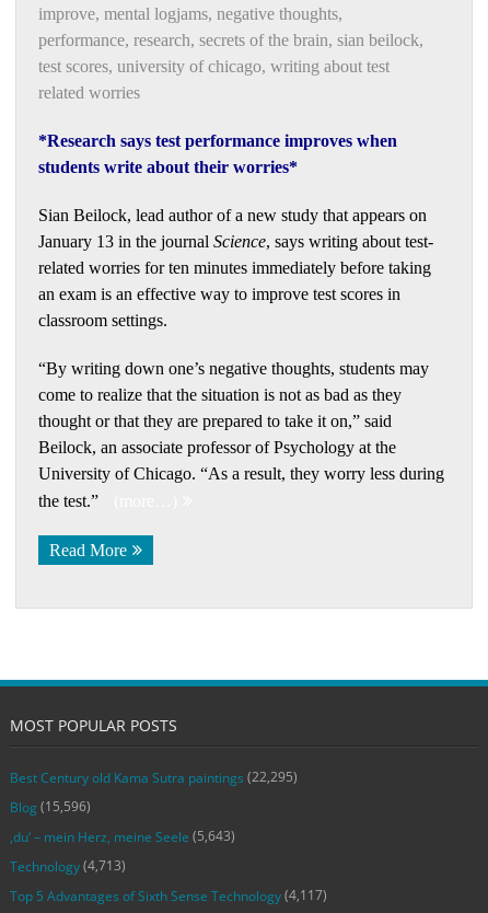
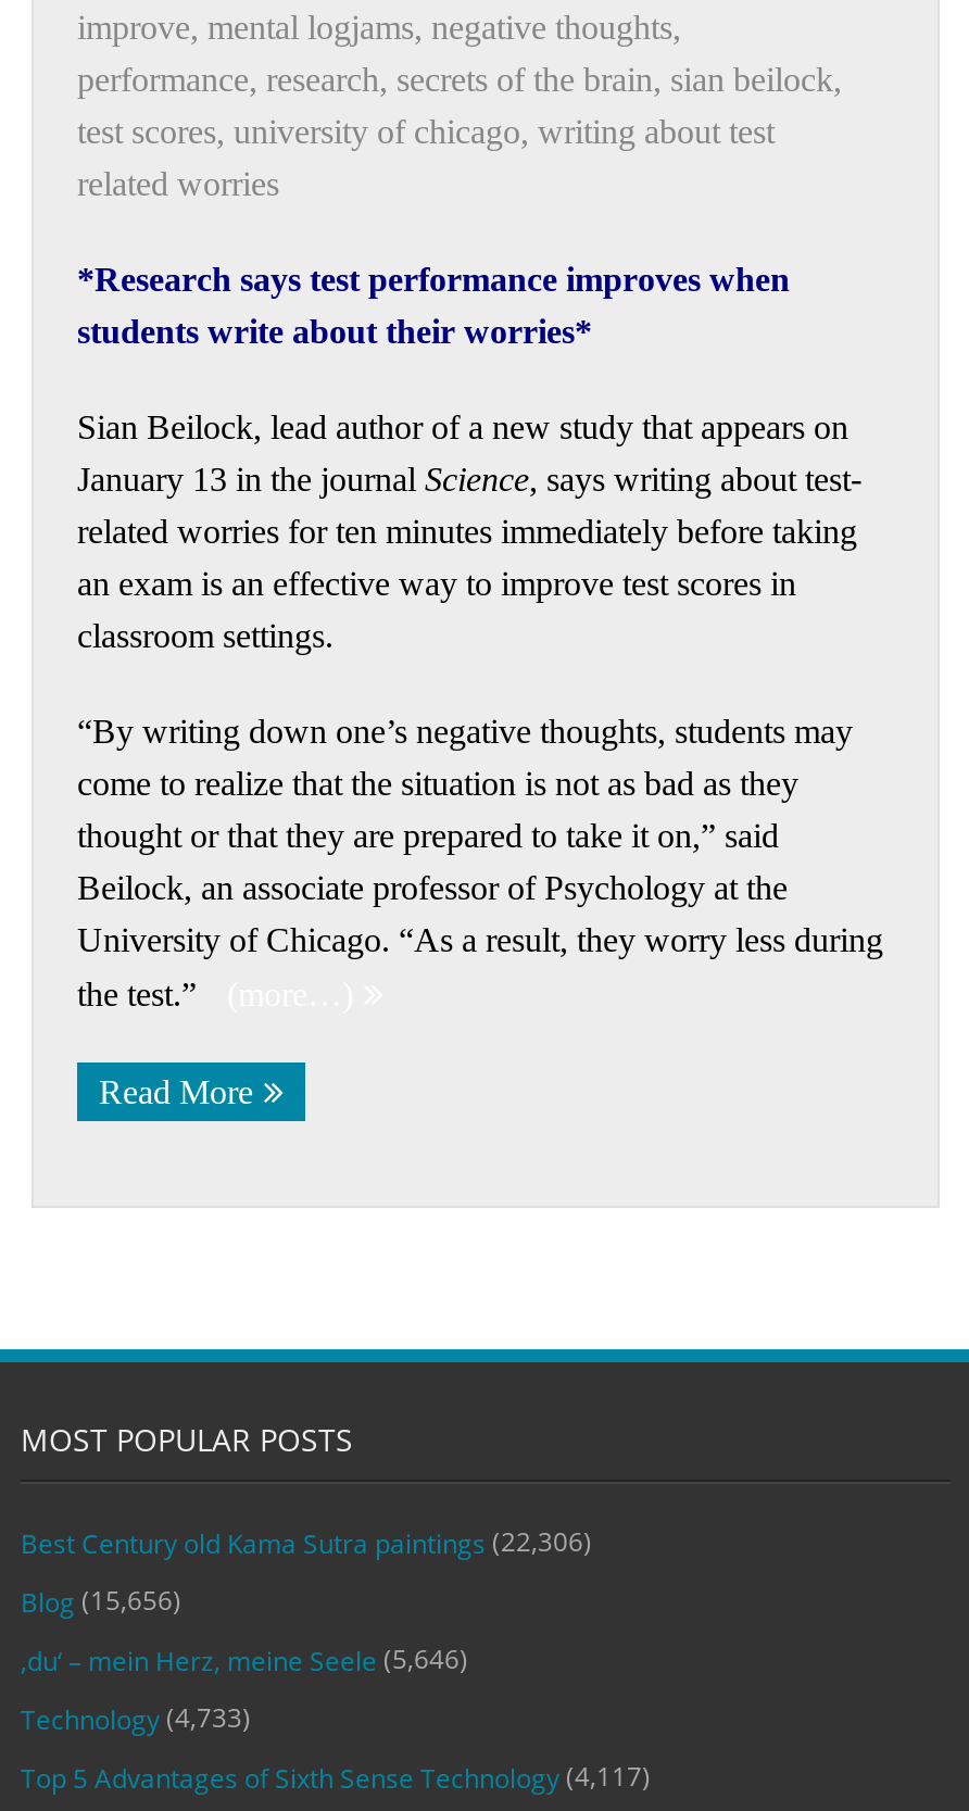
[10,767,298,787] Best Century old Kama Sutra paintings (22,295) -> [21,1523,592,1562] Best Century old Kama Sutra paintings (22,306)
[10,797,91,817] Blog (15,596) -> [21,1582,181,1621] Blog (15,656)
[10,827,235,846] ‚du‘ – mein Herz, meine Seele (5,643) -> [21,1640,468,1680] ‚du‘ – mein Herz, meine Seele (5,646)
[10,856,126,876] Technology (4,713) -> [21,1699,251,1738] Technology (4,733)

